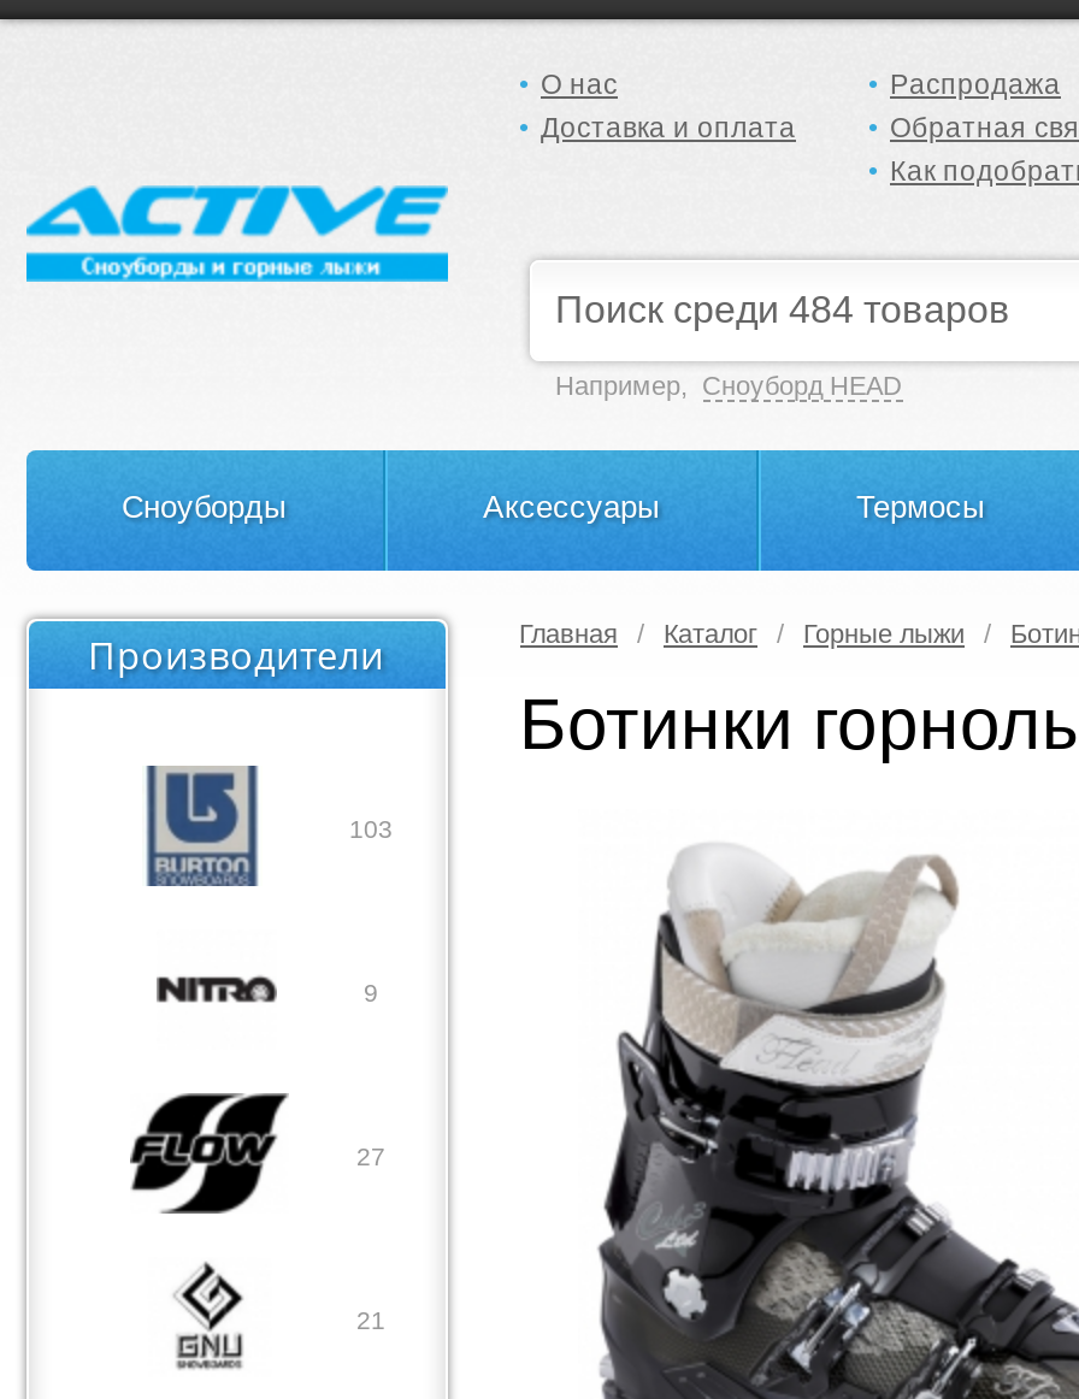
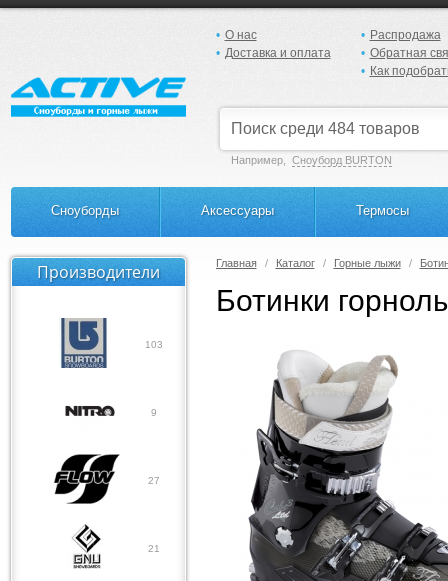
[555,371,902,400] Например, Сноуборд HEAD -> [230,154,391,166] Например, Сноуборд BURTON

